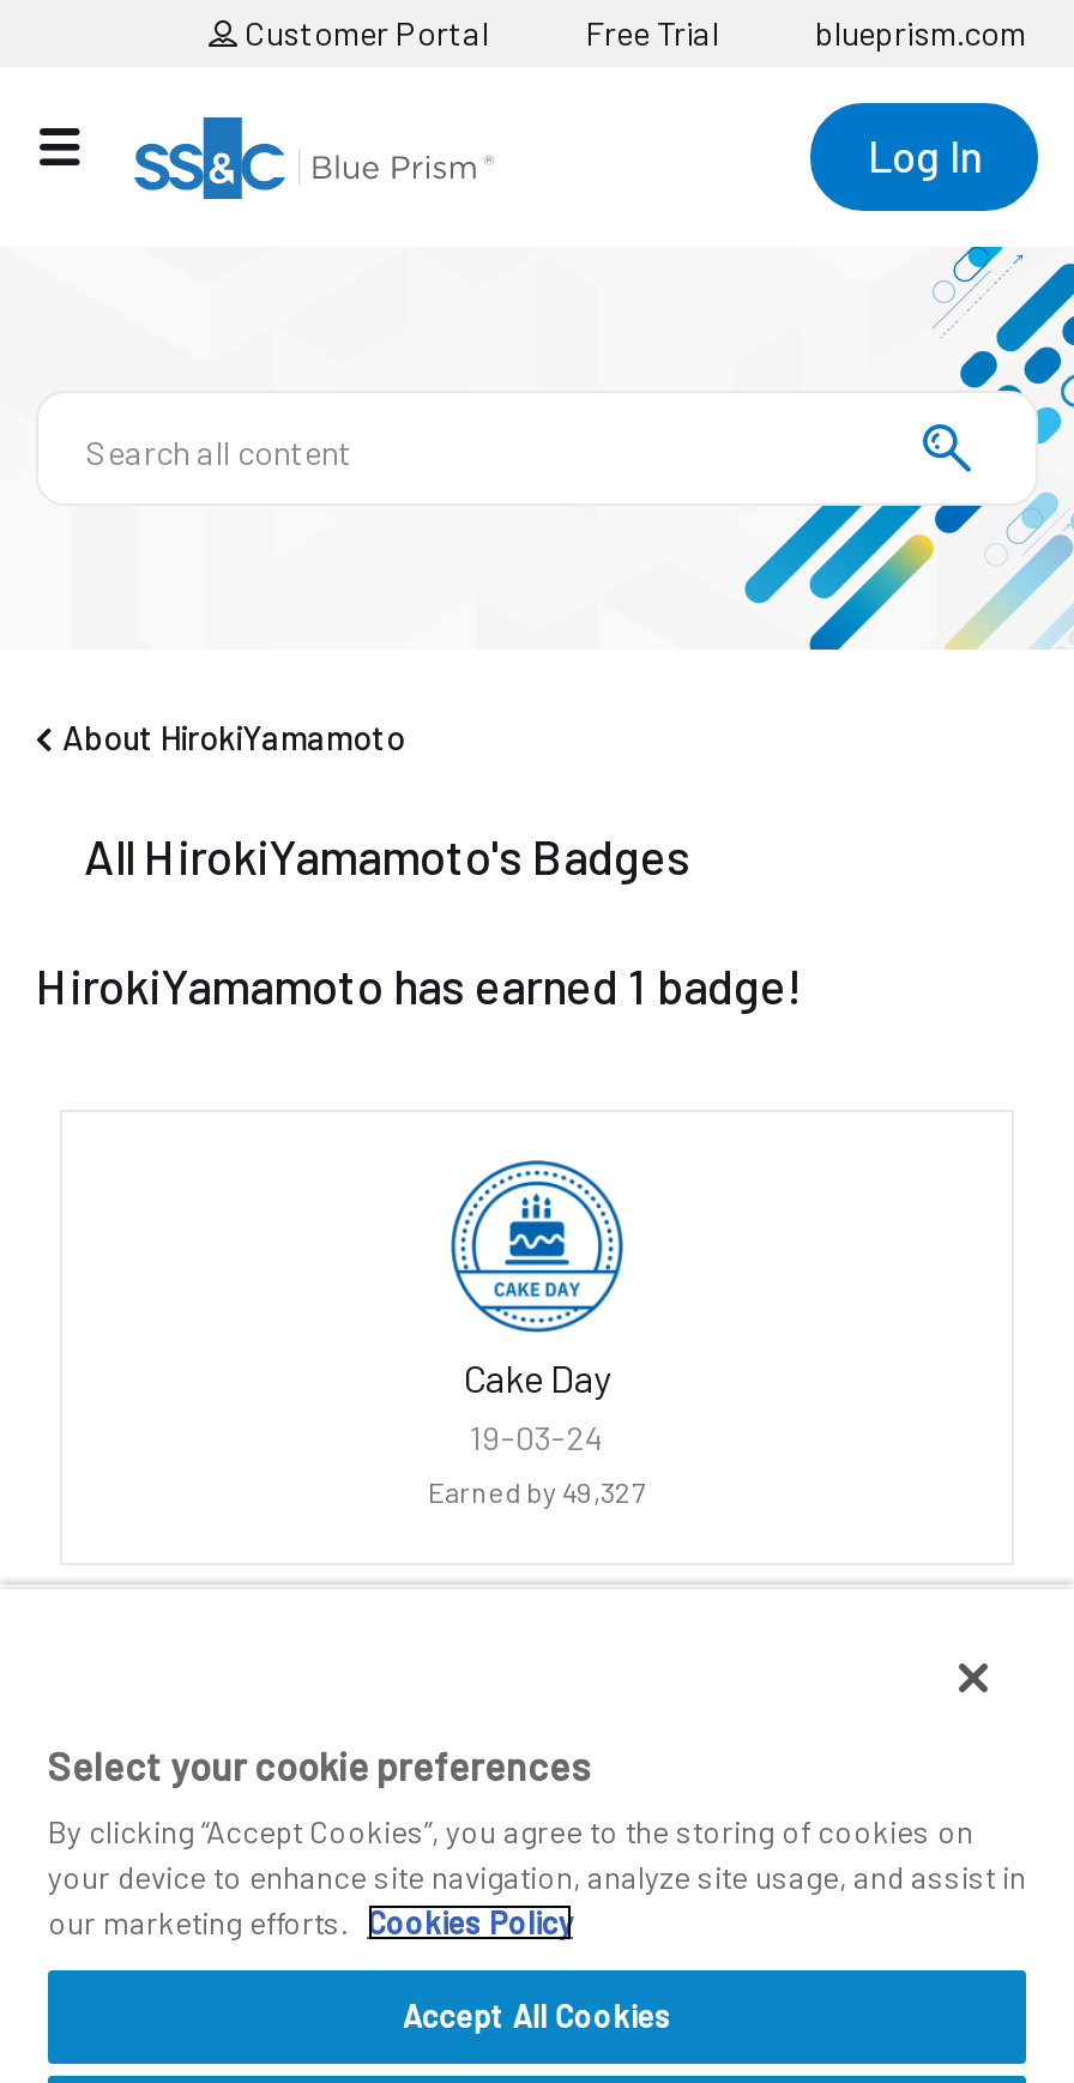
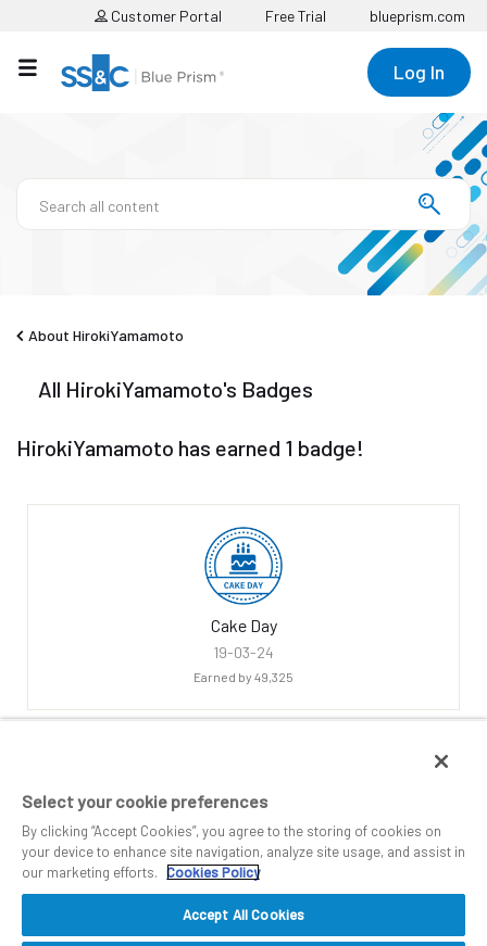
[428,1474,646,1508] Earned by 49,327 -> [193,669,294,684] Earned by 49,325

